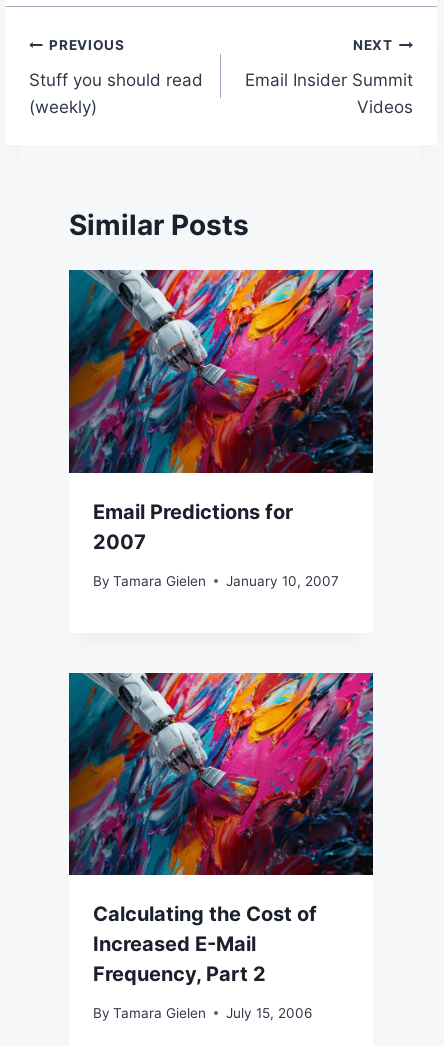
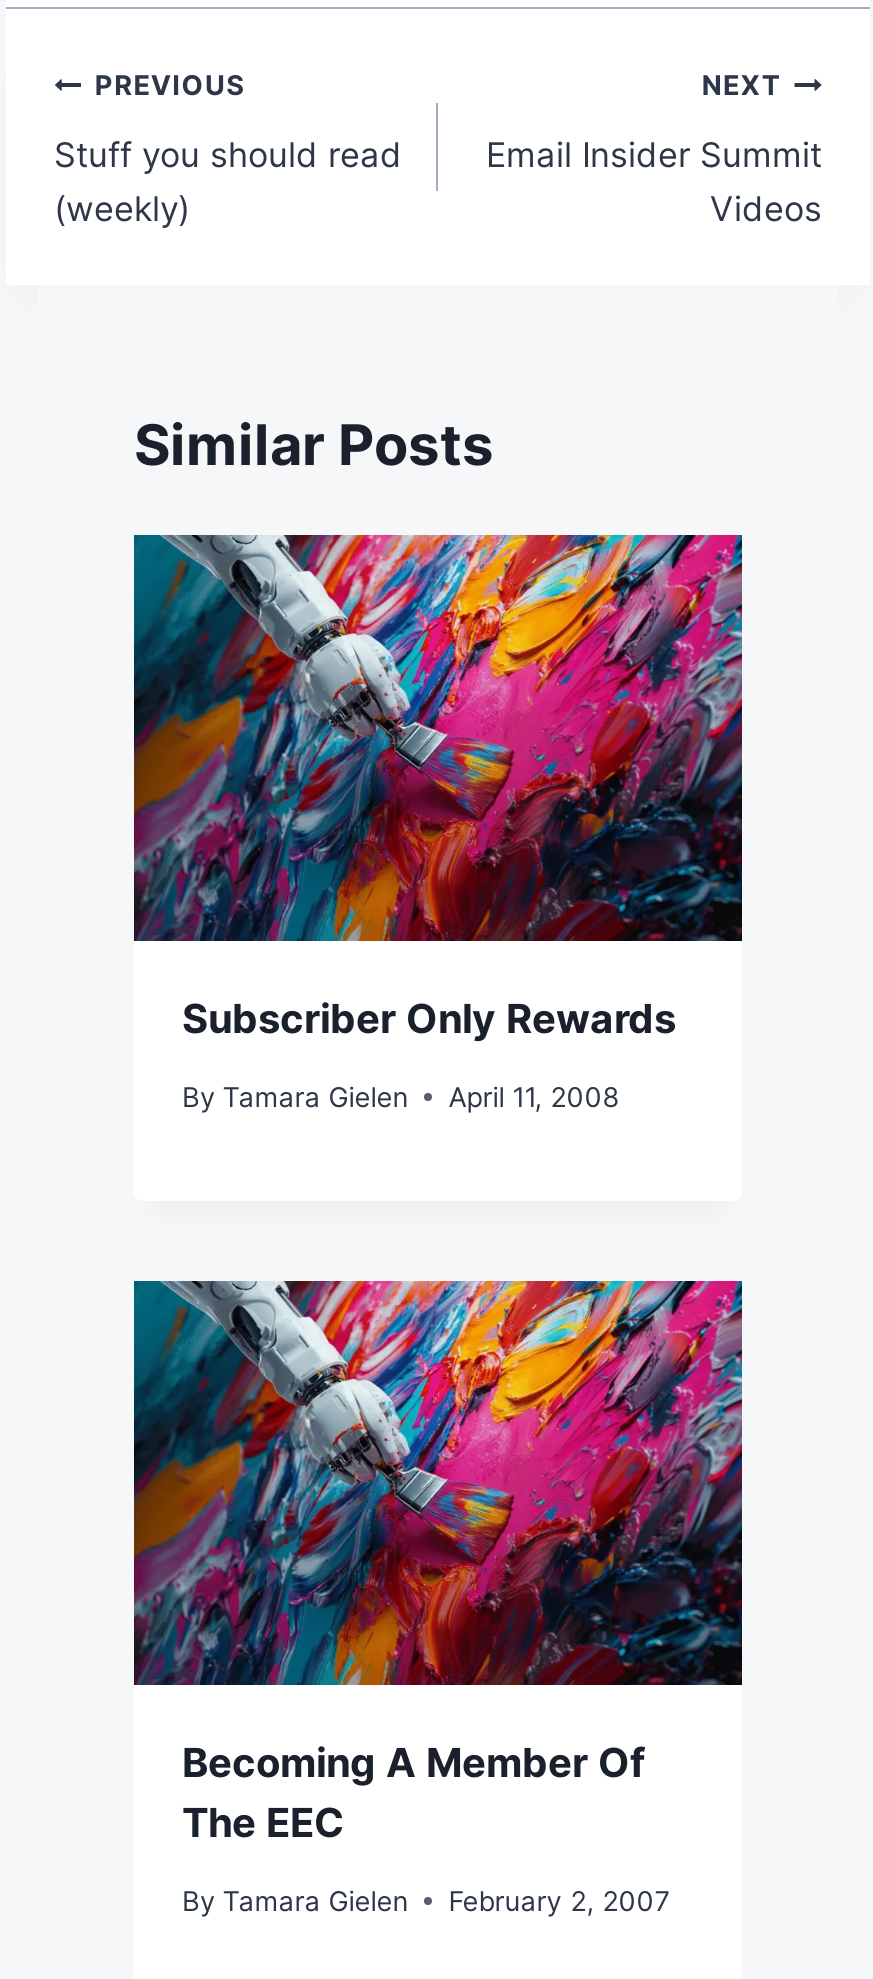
[93,500,293,554] Email Predictions for | 2007 -> [182,995,676,1043] Subscriber Only Rewards
[93,573,339,589] By Tamara Gielen January 10, 2007 -> [182,1080,618,1112] By Tamara Gielen April 11, 2008
[93,902,317,986] Calculating the Cost of | Increased E-Mail | Frequency, Part 2 -> [182,1739,646,1847] Becoming A Member Of | The EEC
[93,1005,312,1021] By Tamara Gielen July 15, 2006 -> [182,1885,670,1917] By Tamara Gielen February 2, 2007

